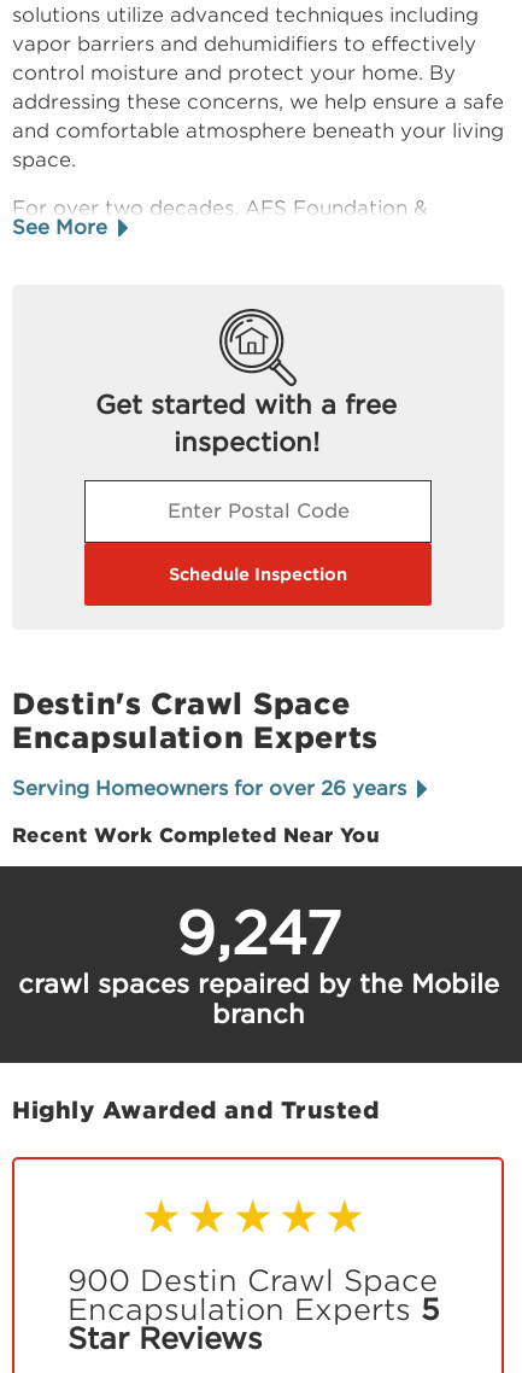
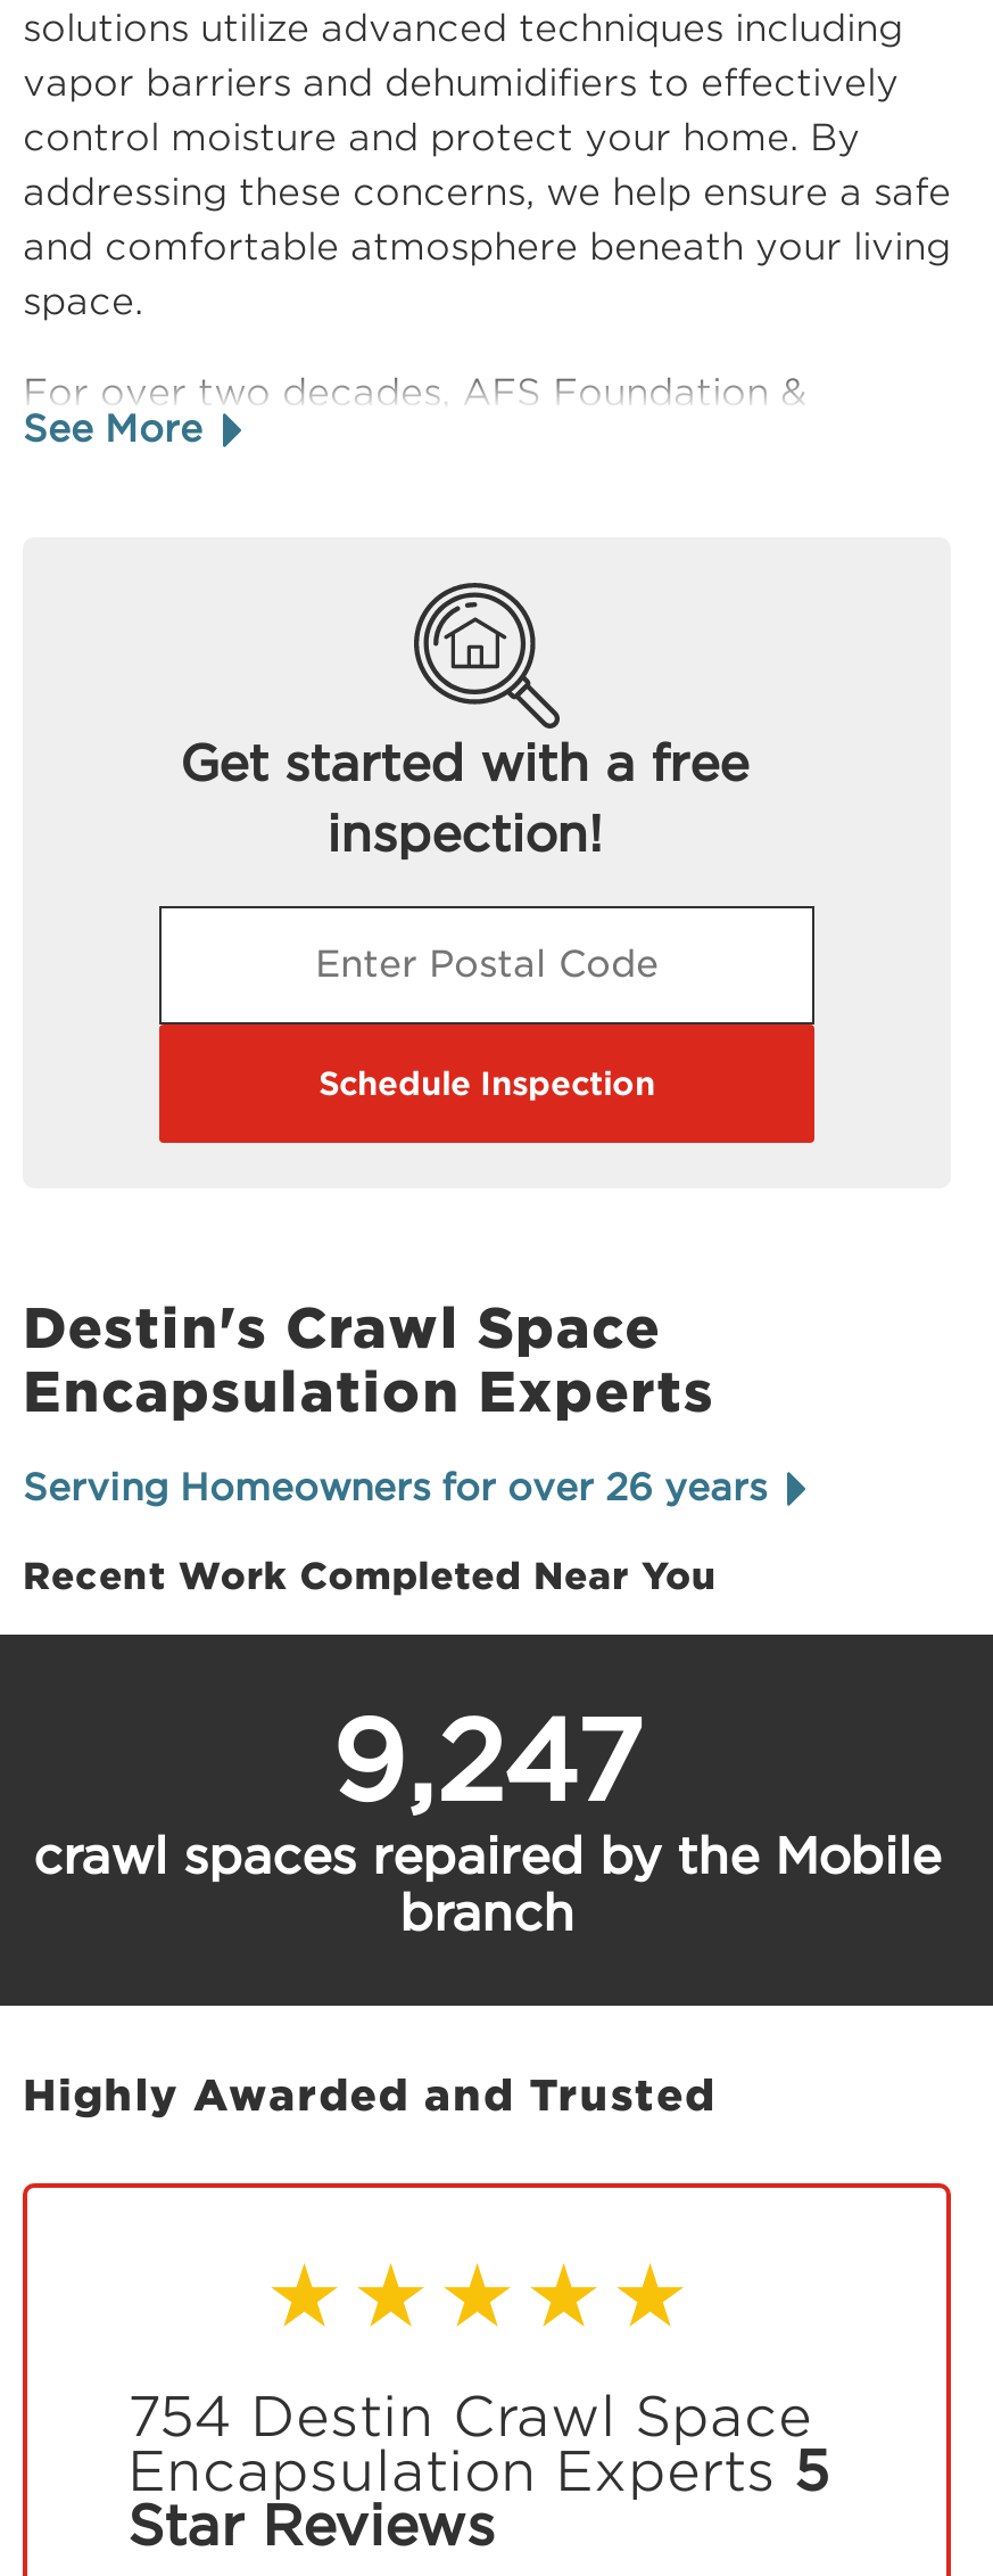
[68,1263,438,1298] 900 Destin Crawl Space -> [127,2383,812,2449] 754 Destin Crawl Space

